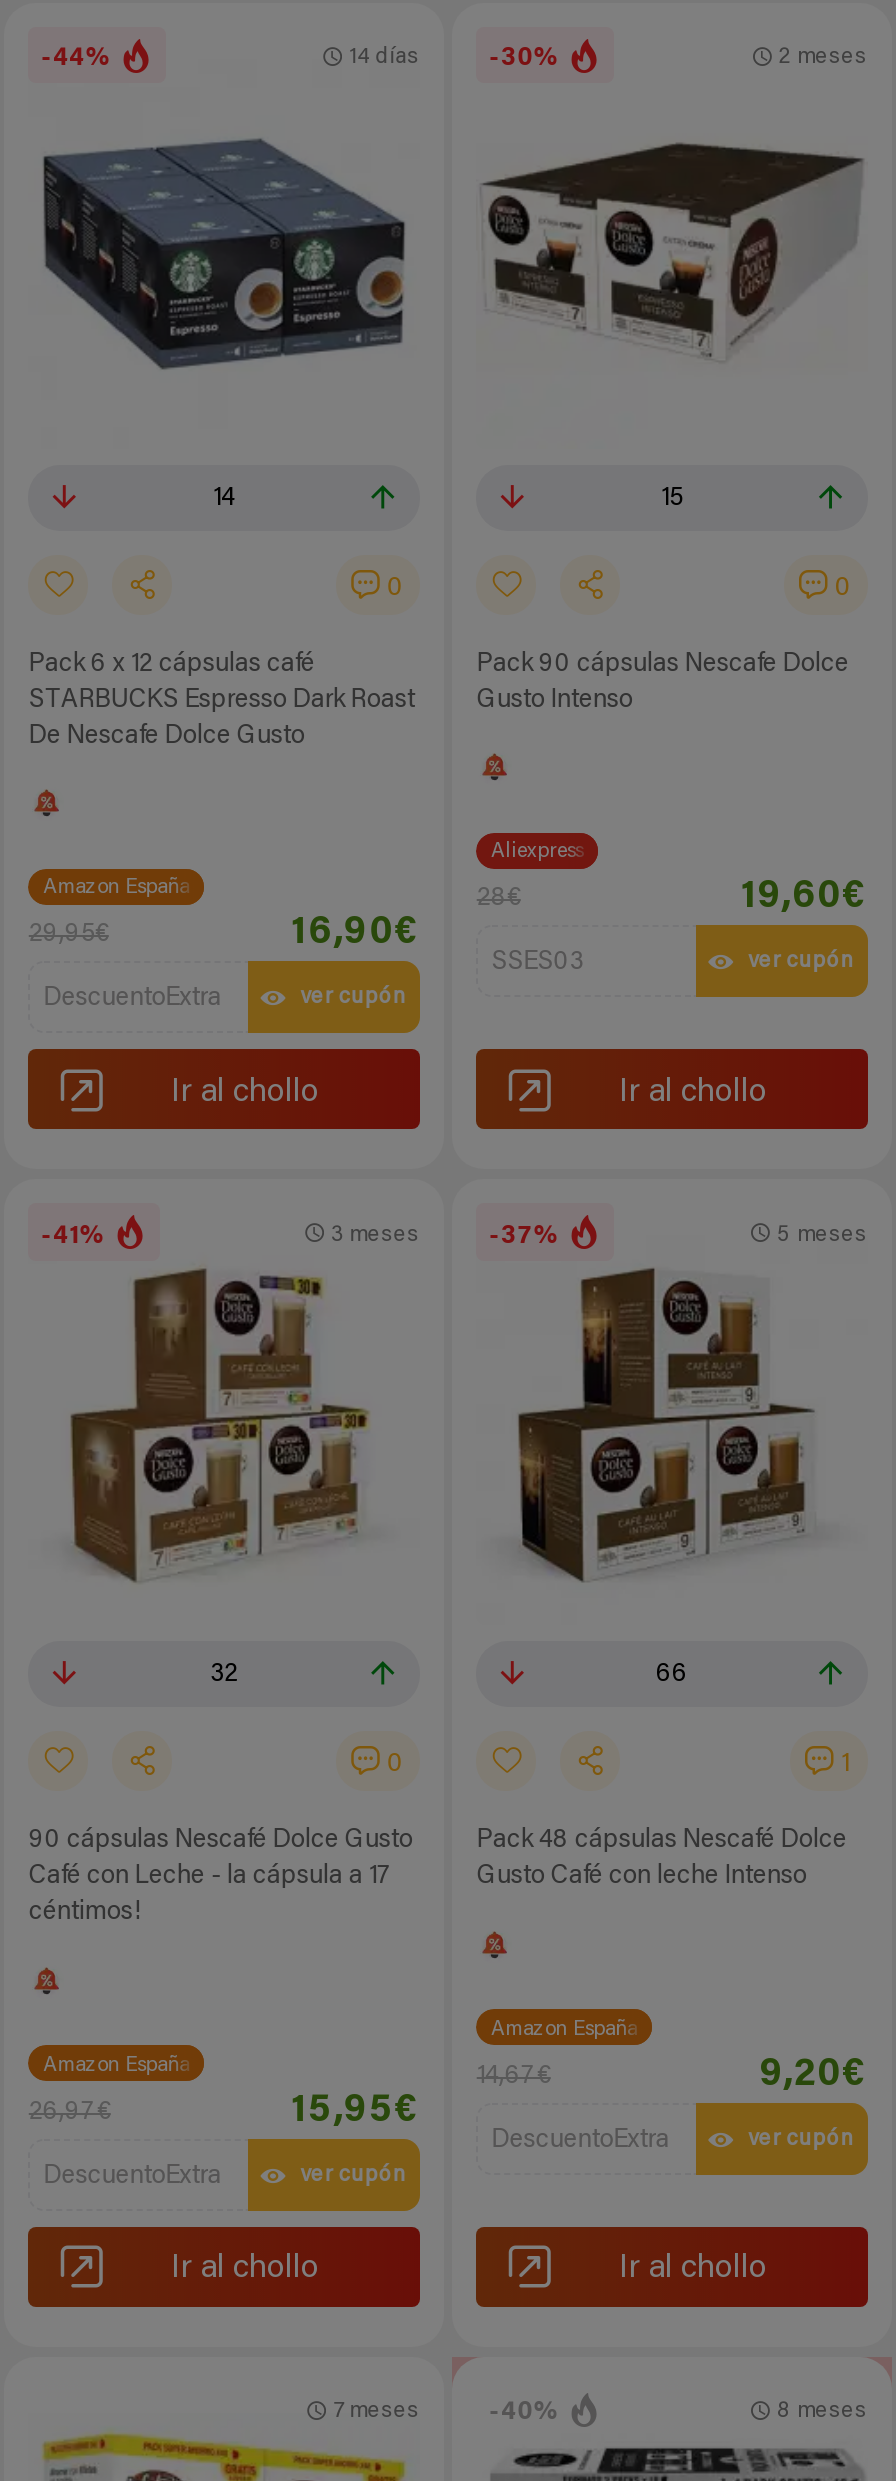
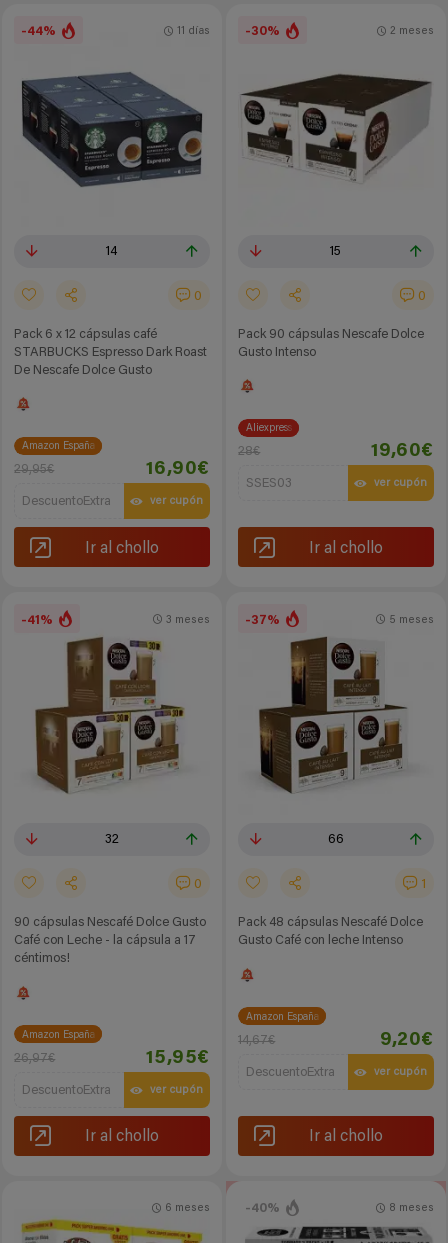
[349,47,419,69] 14 días -> [177,26,210,37] 11 días
[333,2402,419,2424] 7 meses -> [165,1203,210,1214] 6 meses

